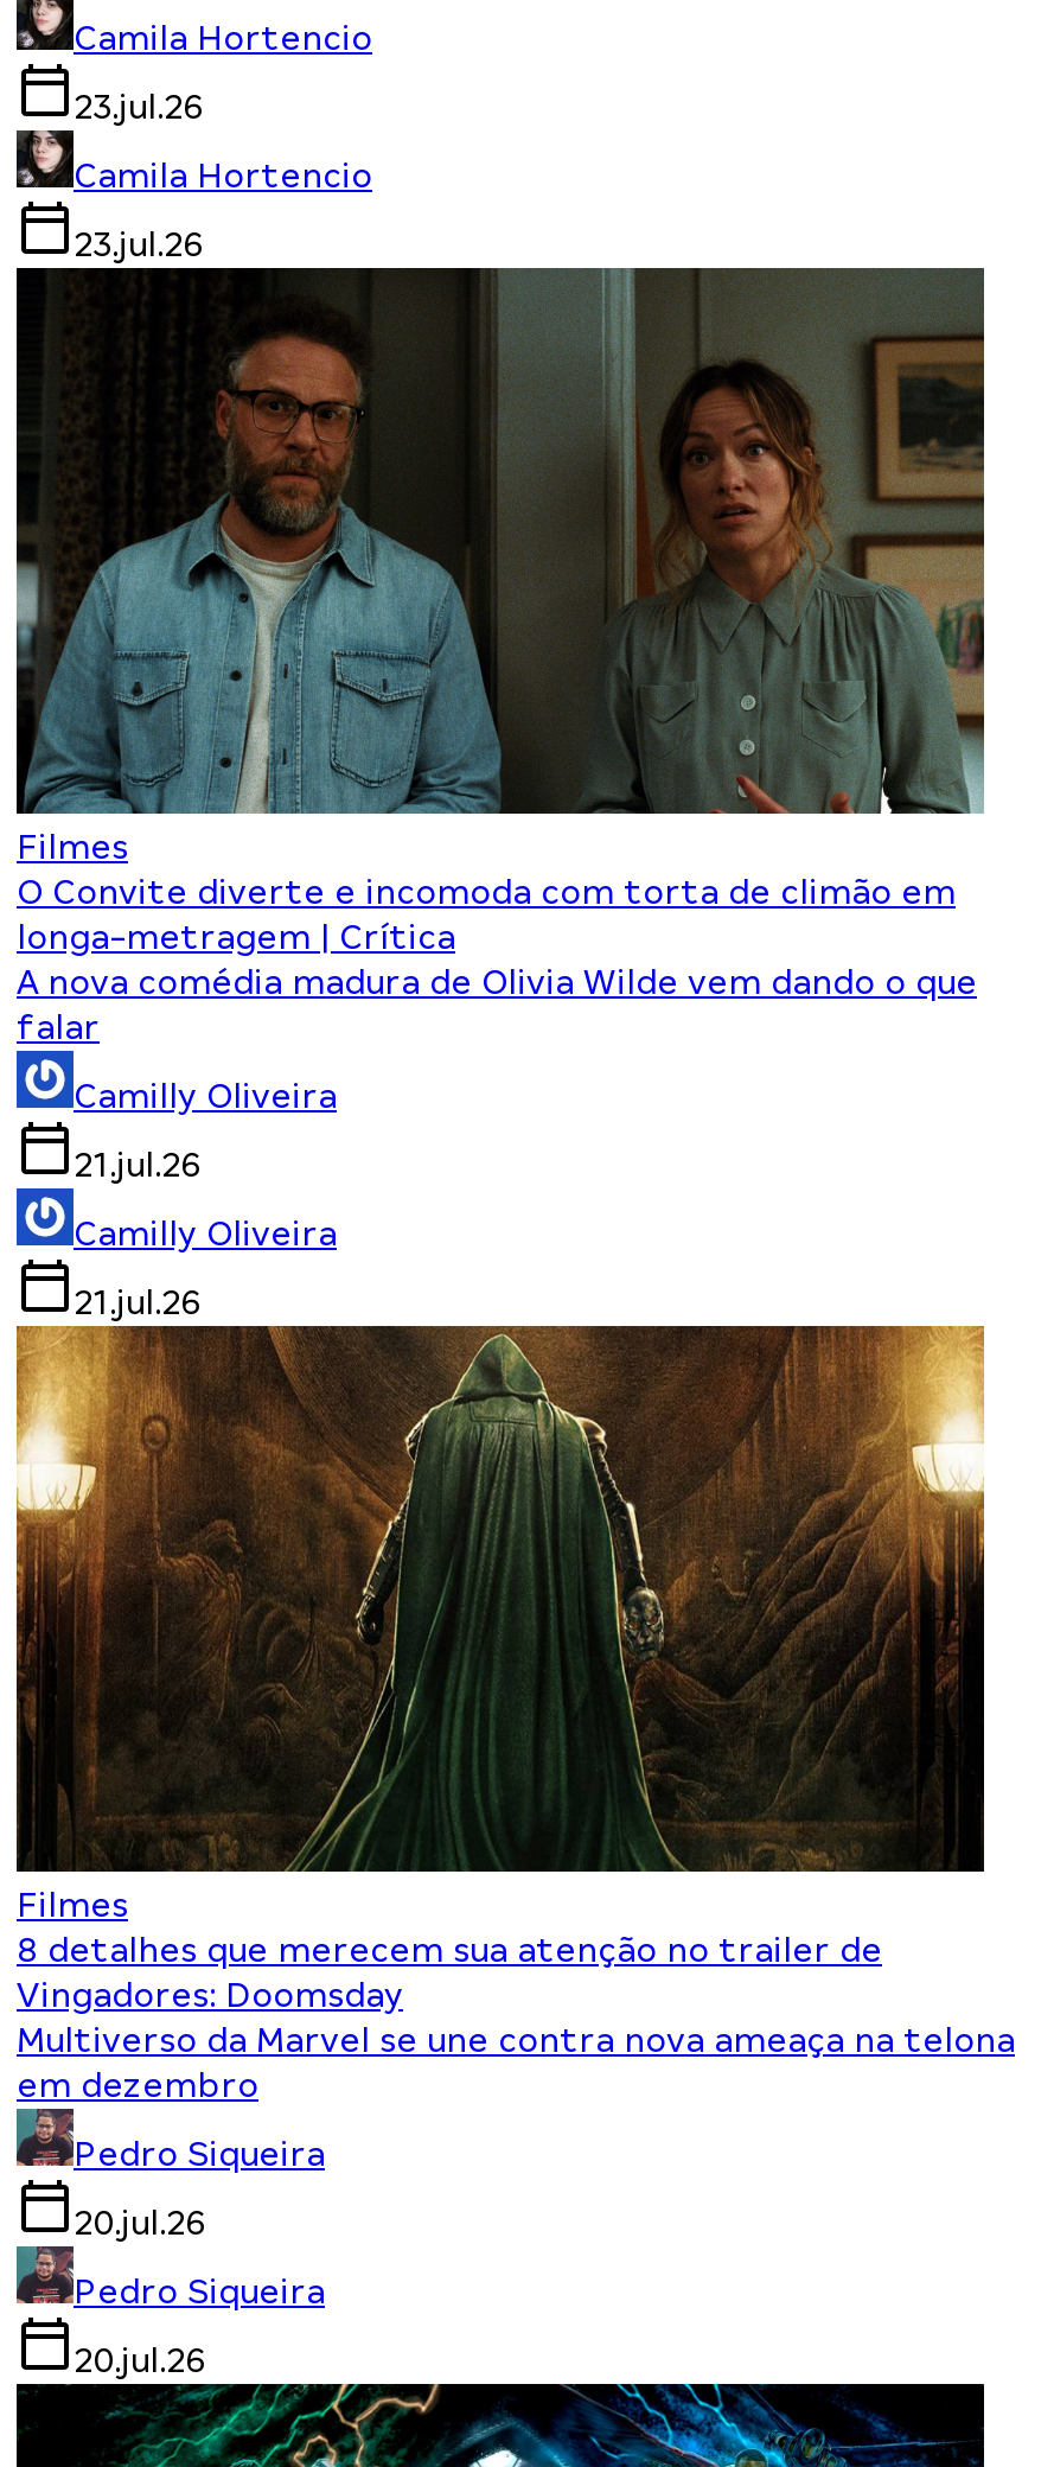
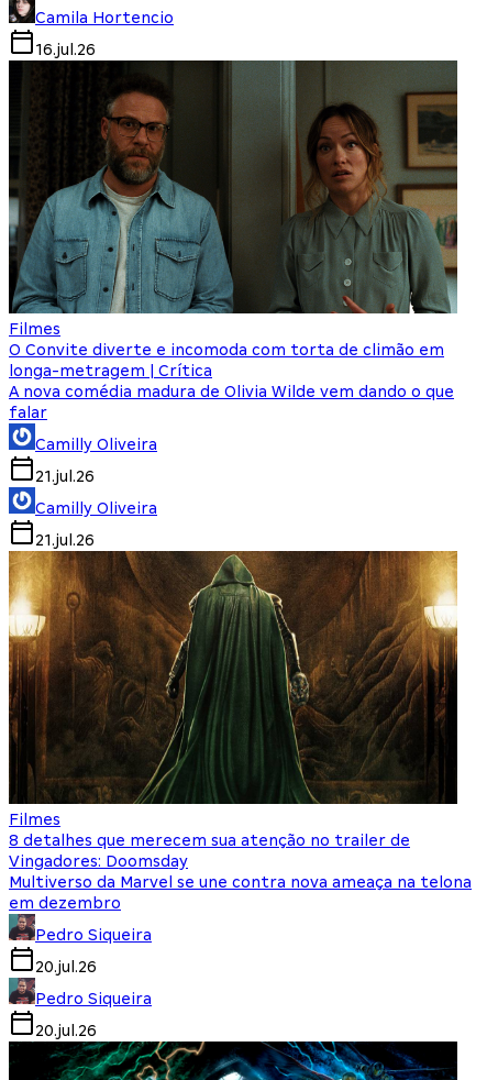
[74,88,372,263] 23.jul.26 | Camila Hortencio | 23.jul.26 -> [35,41,96,58] 16.jul.26

